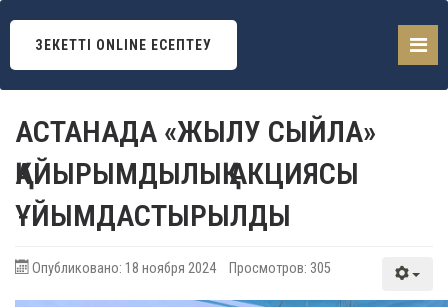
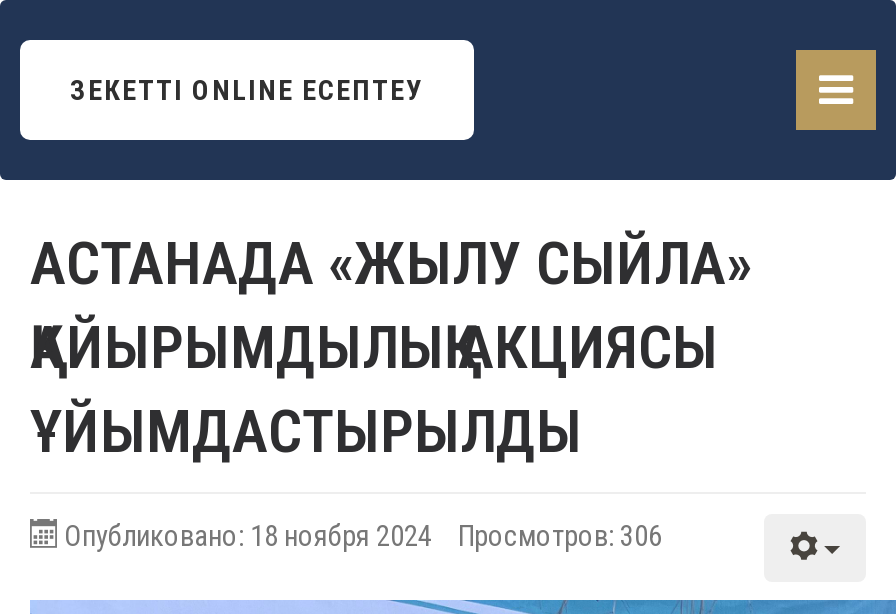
[32,260,331,277] Опубликовано: 18 ноября 2024 Просмотров: 305 -> [64,520,662,554] Опубликовано: 18 ноября 2024 Просмотров: 306

